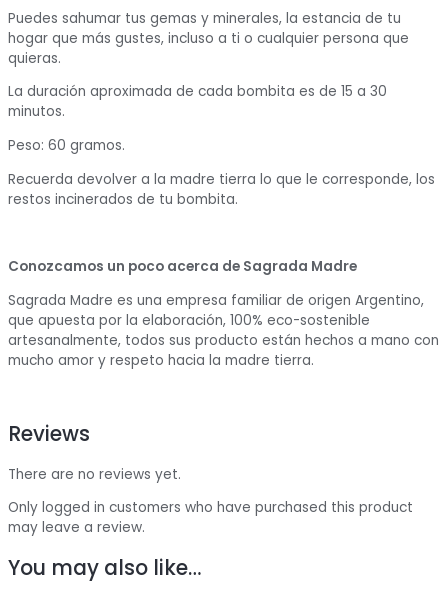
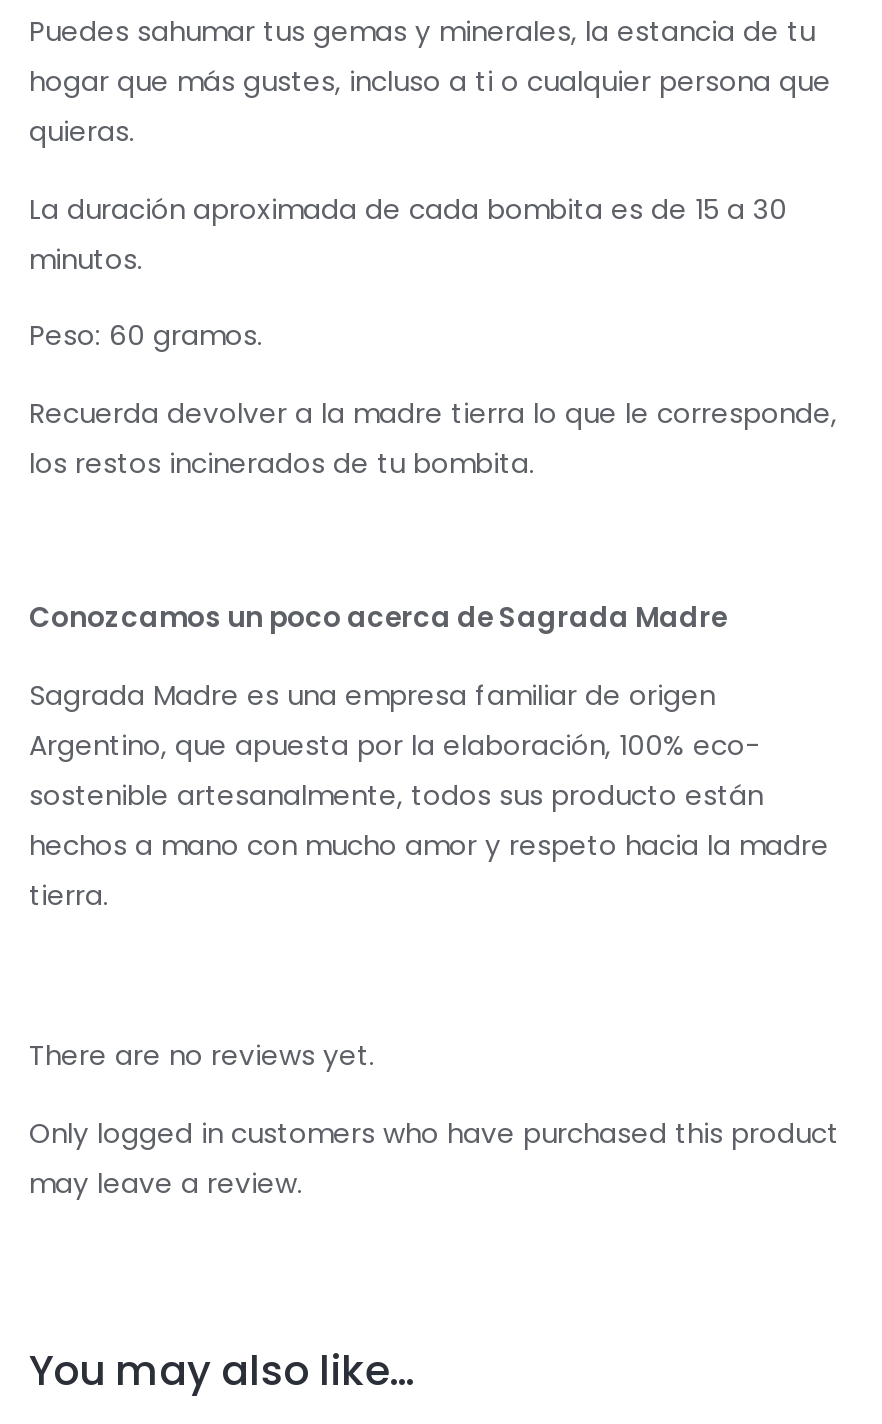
[8,291,439,448] Sagrada Madre es una empresa familiar de origen Argentino, | que apuesta por la elaboración, 100% eco-sostenible | artesanalmente, todos sus producto están hechos a mano con | mucho amor y respeto hacia la madre tierra. | Reviews -> [29,678,829,916] Sagrada Madre es una empresa familiar de origen | Argentino, que apuesta por la elaboración, 100% eco- | sostenible artesanalmente, todos sus producto están | hechos a mano con mucho amor y respeto hacia la madre | tierra.

